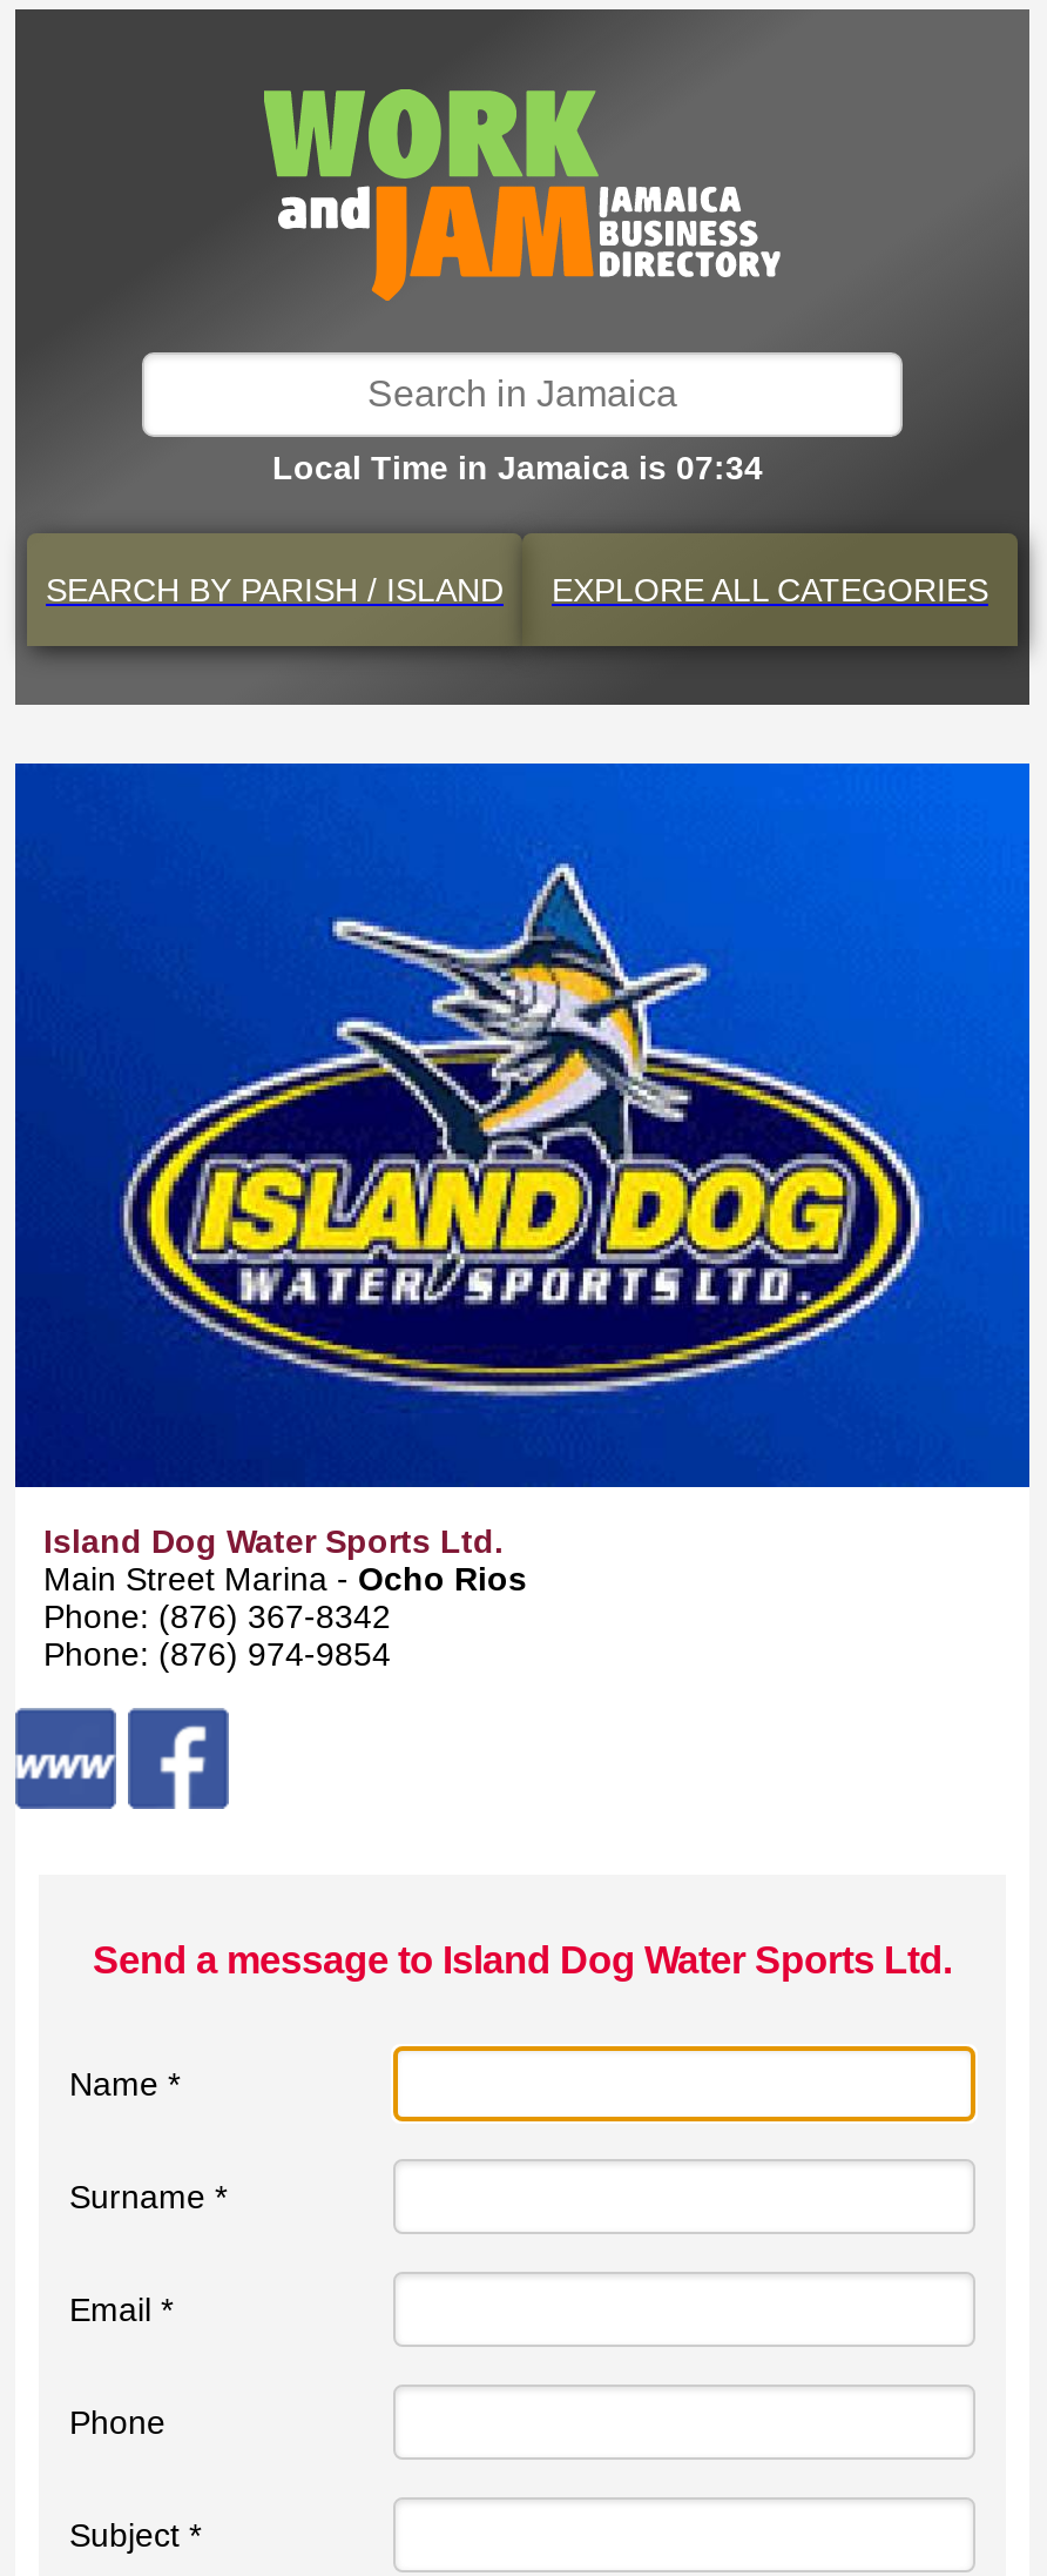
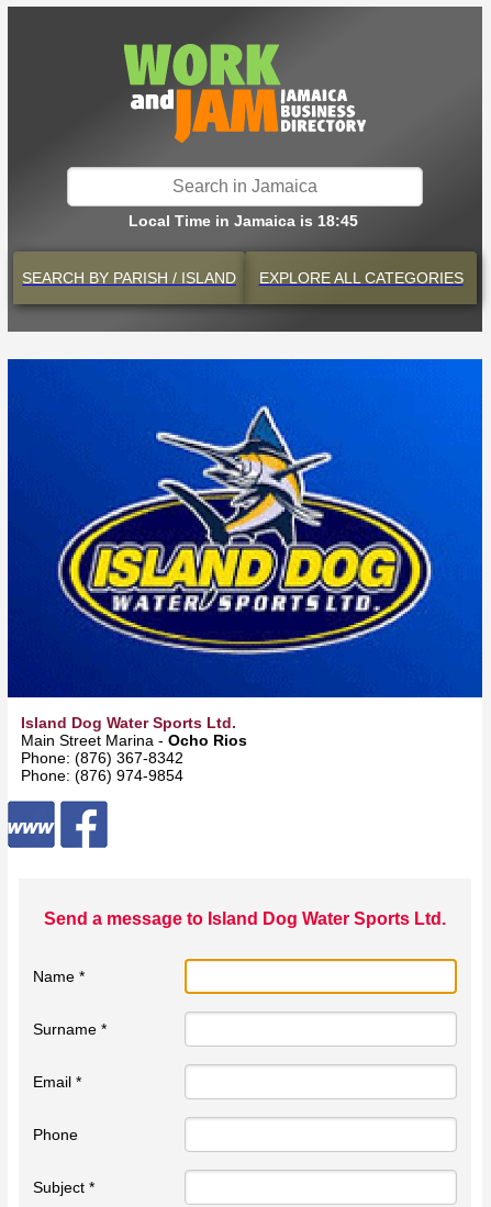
[272,449,763,486] Local Time in Jamaica is 07:34 -> [128,212,358,230] Local Time in Jamaica is 18:45

